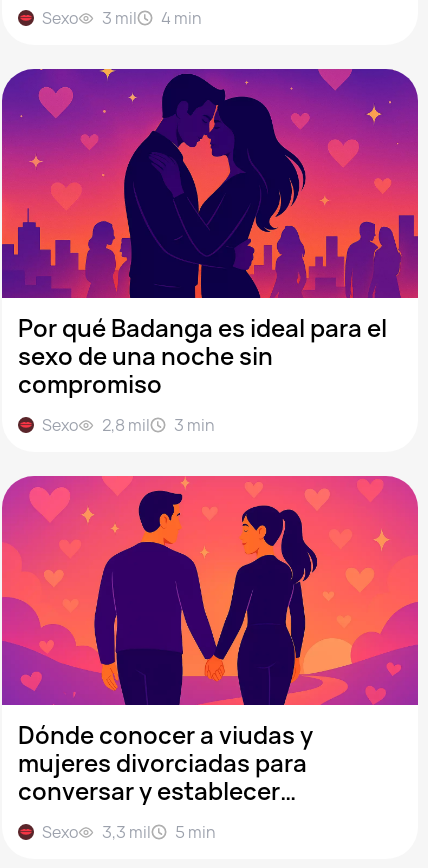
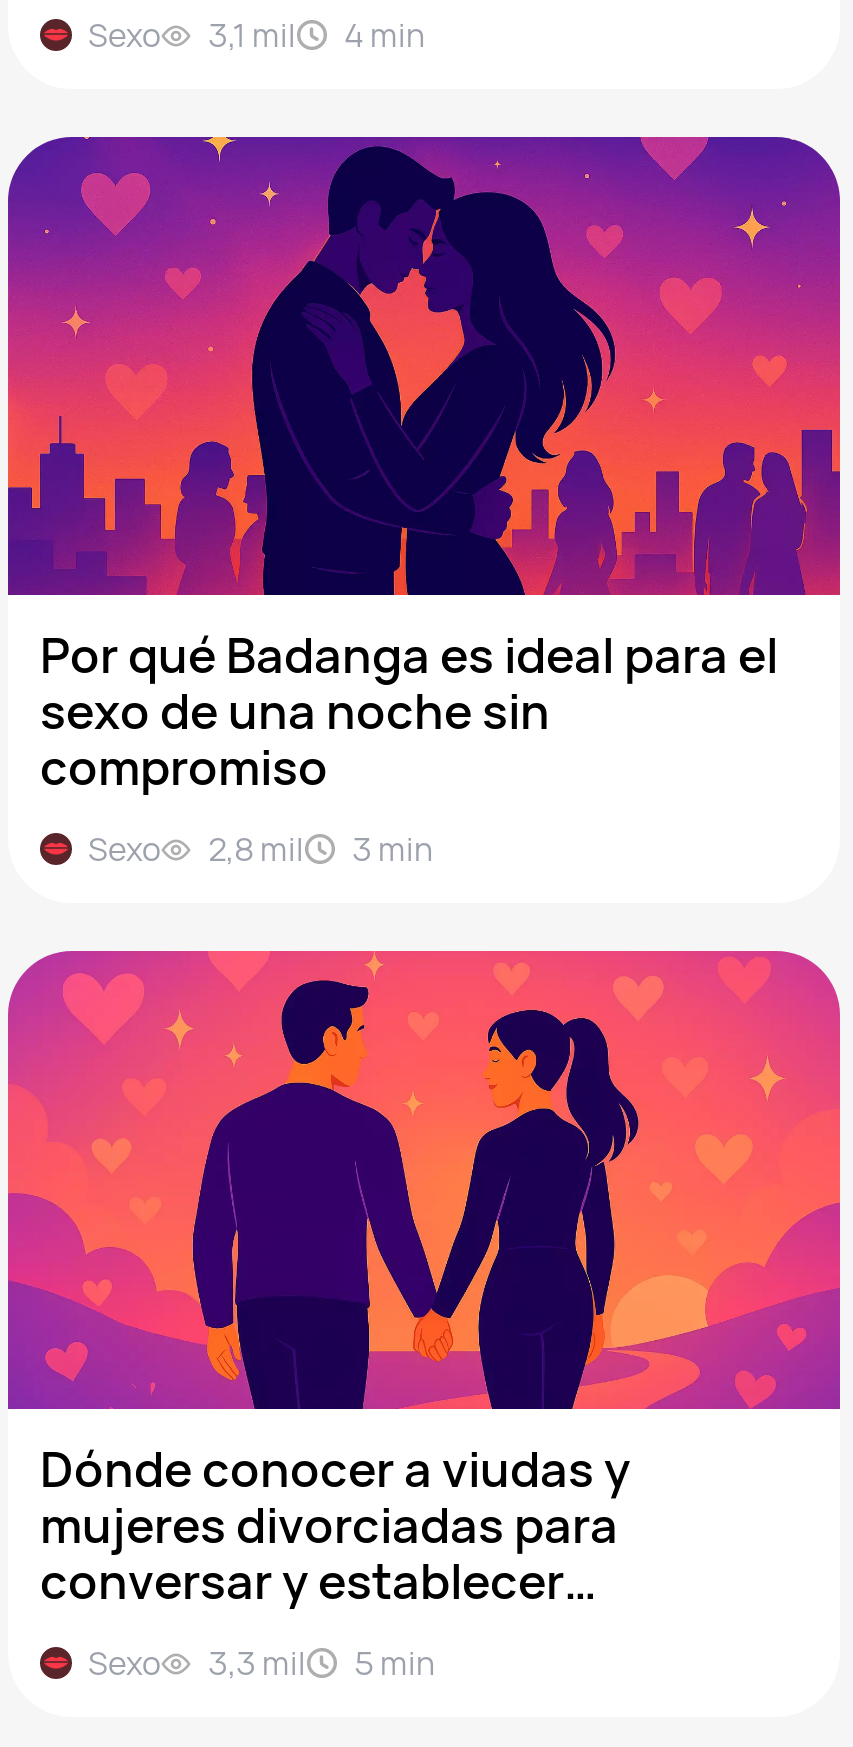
[42,7,201,29] Sexo 3 mil 4 min -> [88,13,424,57] Sexo 3,1 mil 4 min

